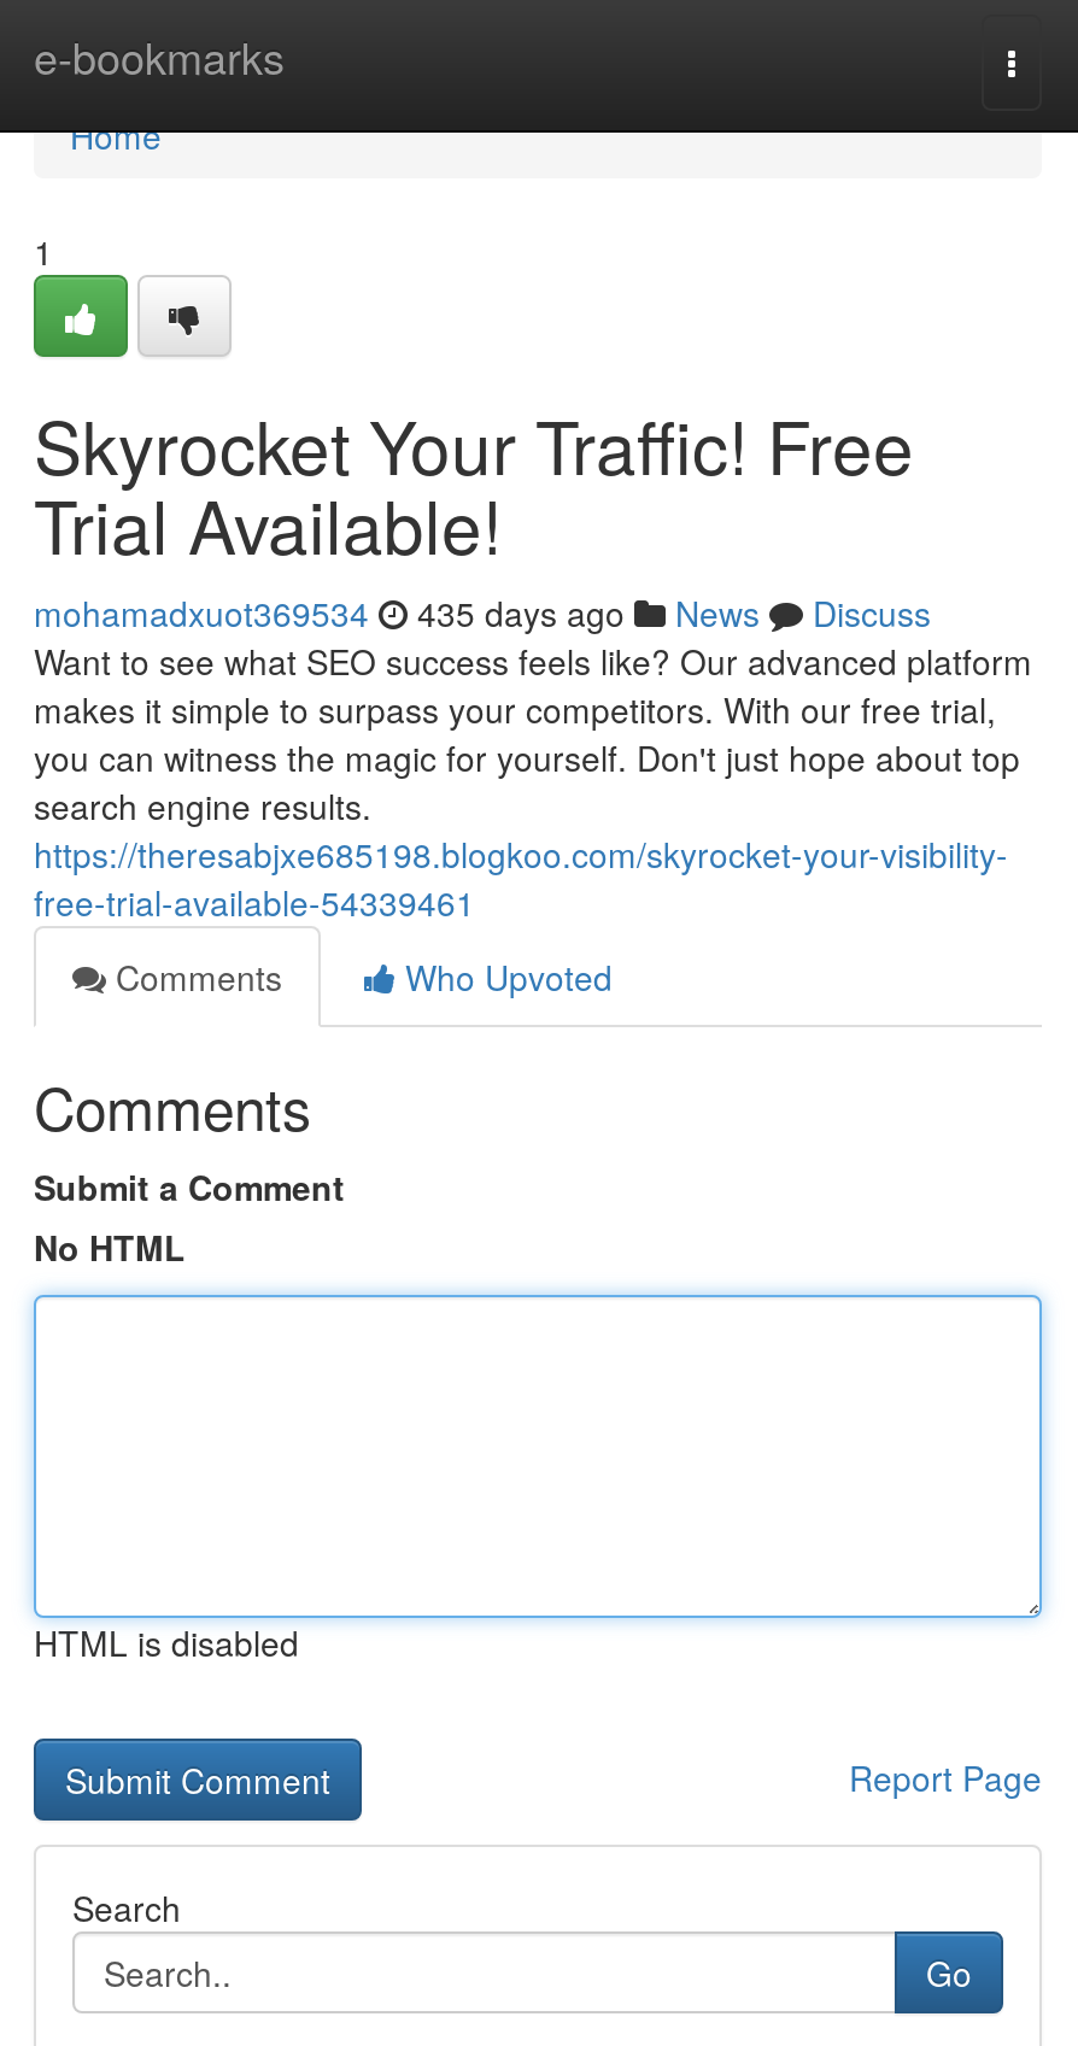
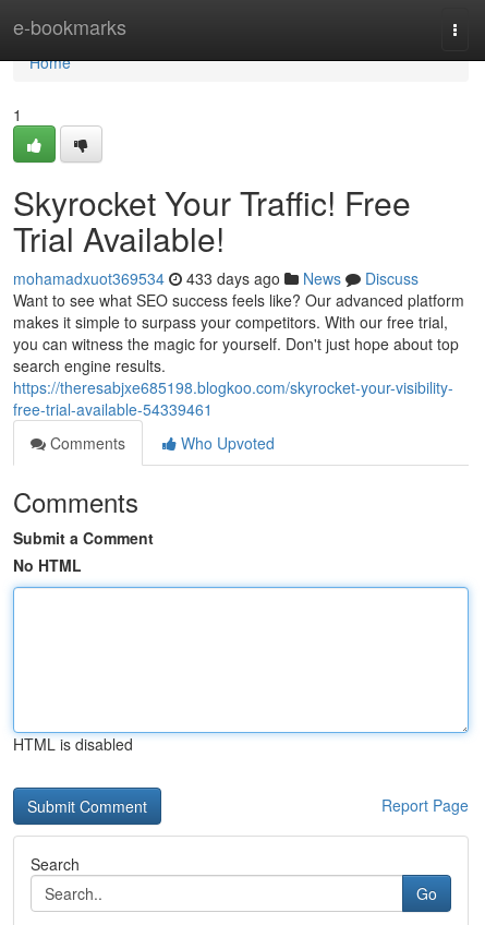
[34,588,931,637] mohamadxuot369534 435 days ago News Discuss -> [13,267,419,289] mohamadxuot369534 433 days ago News Discuss

